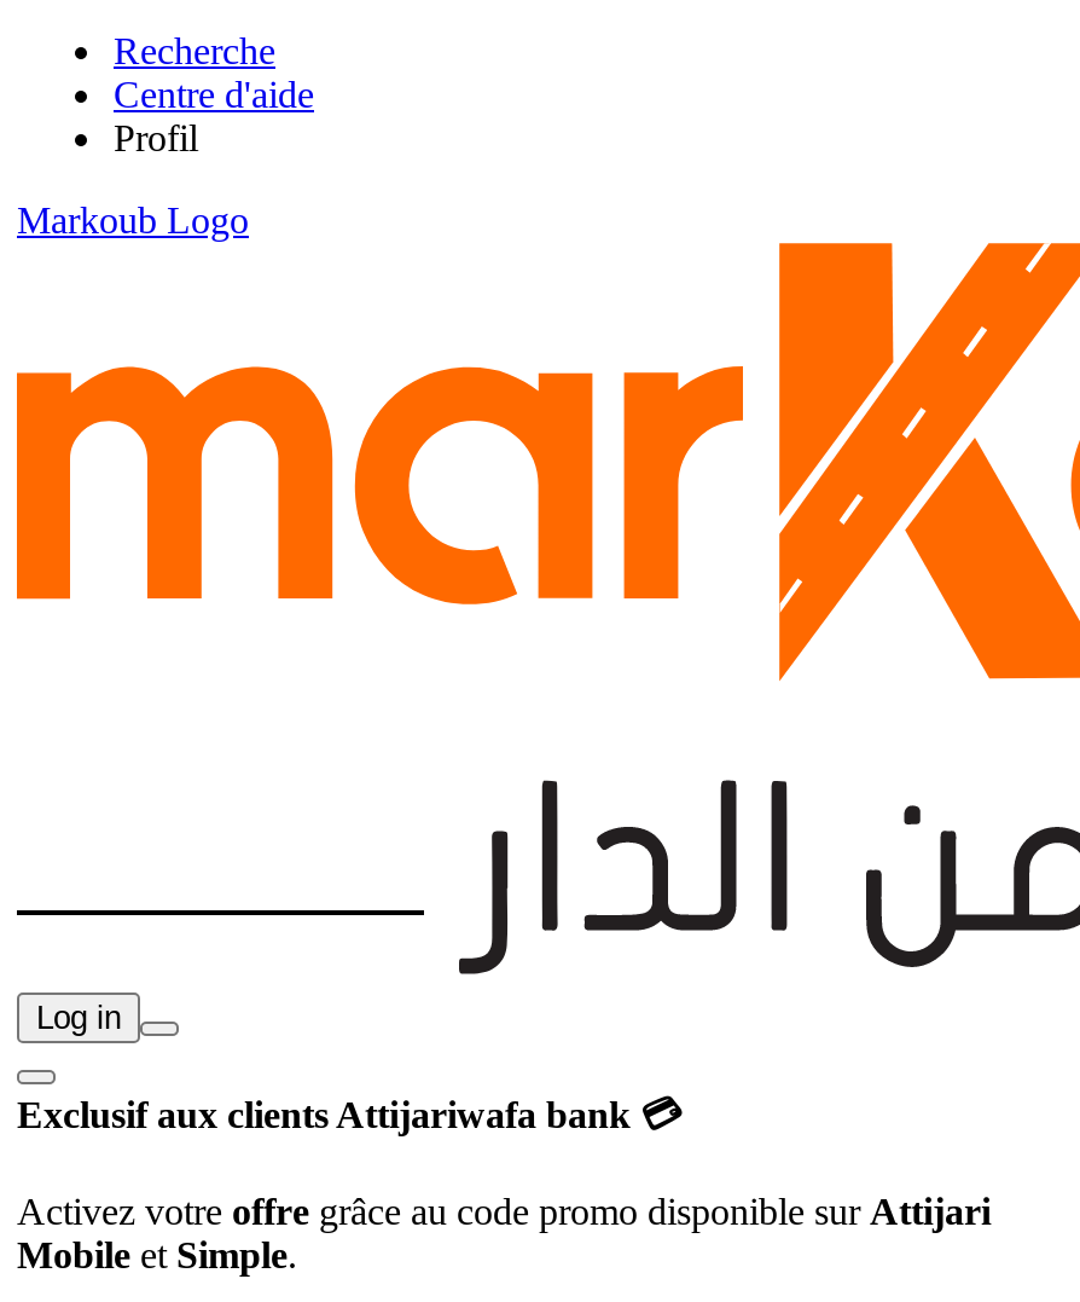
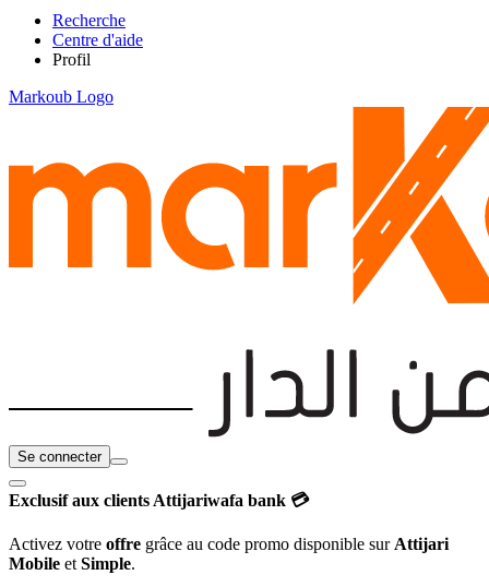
[36,1000,121,1036] Log in -> [17,448,102,465] Se connecter

